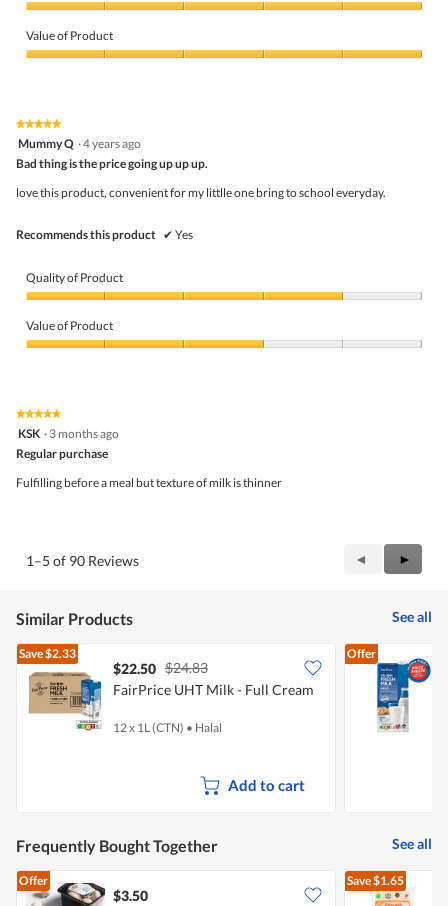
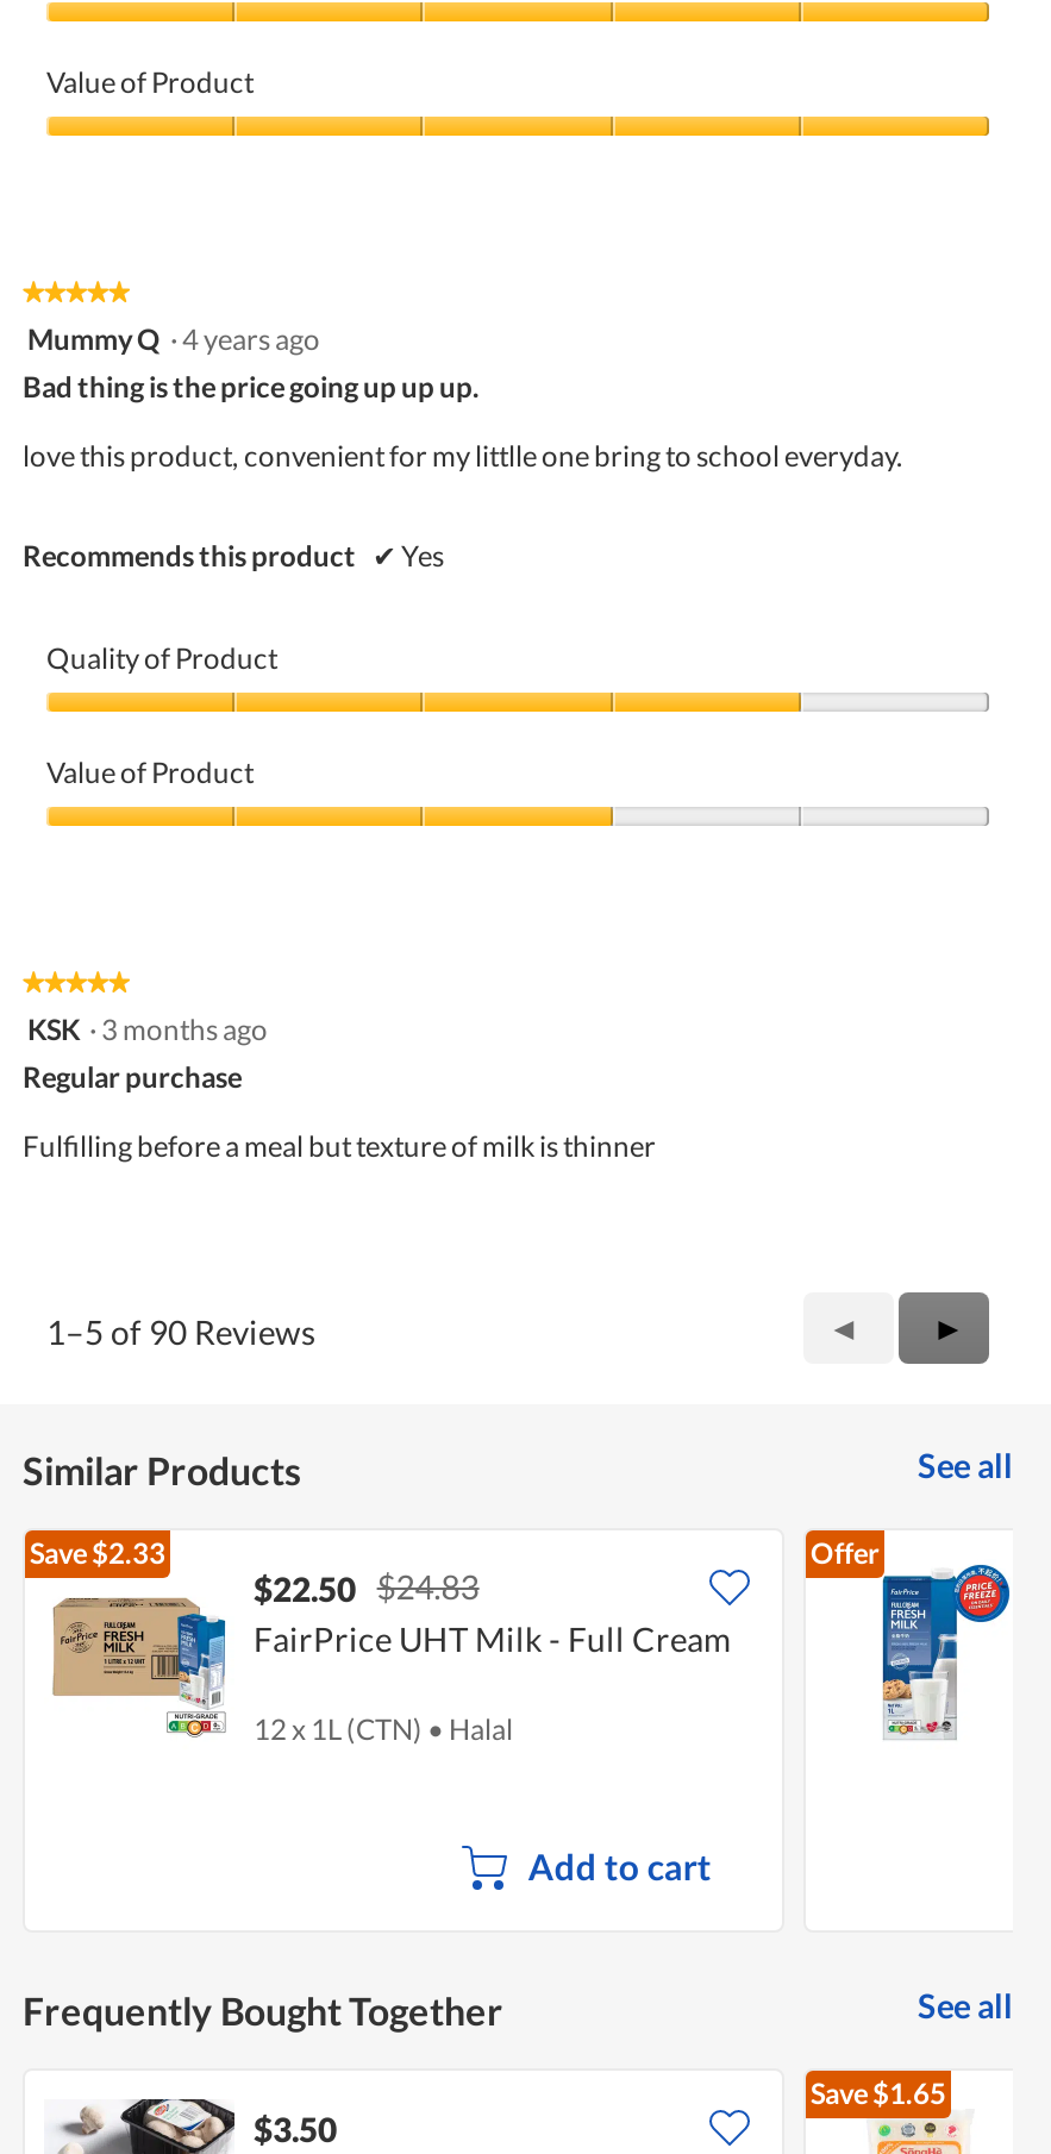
[19,872,48,887] Offer -> none

